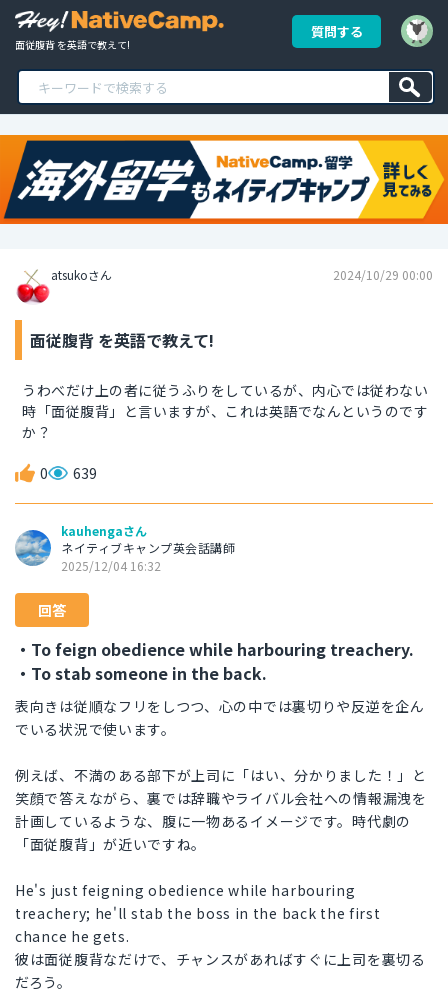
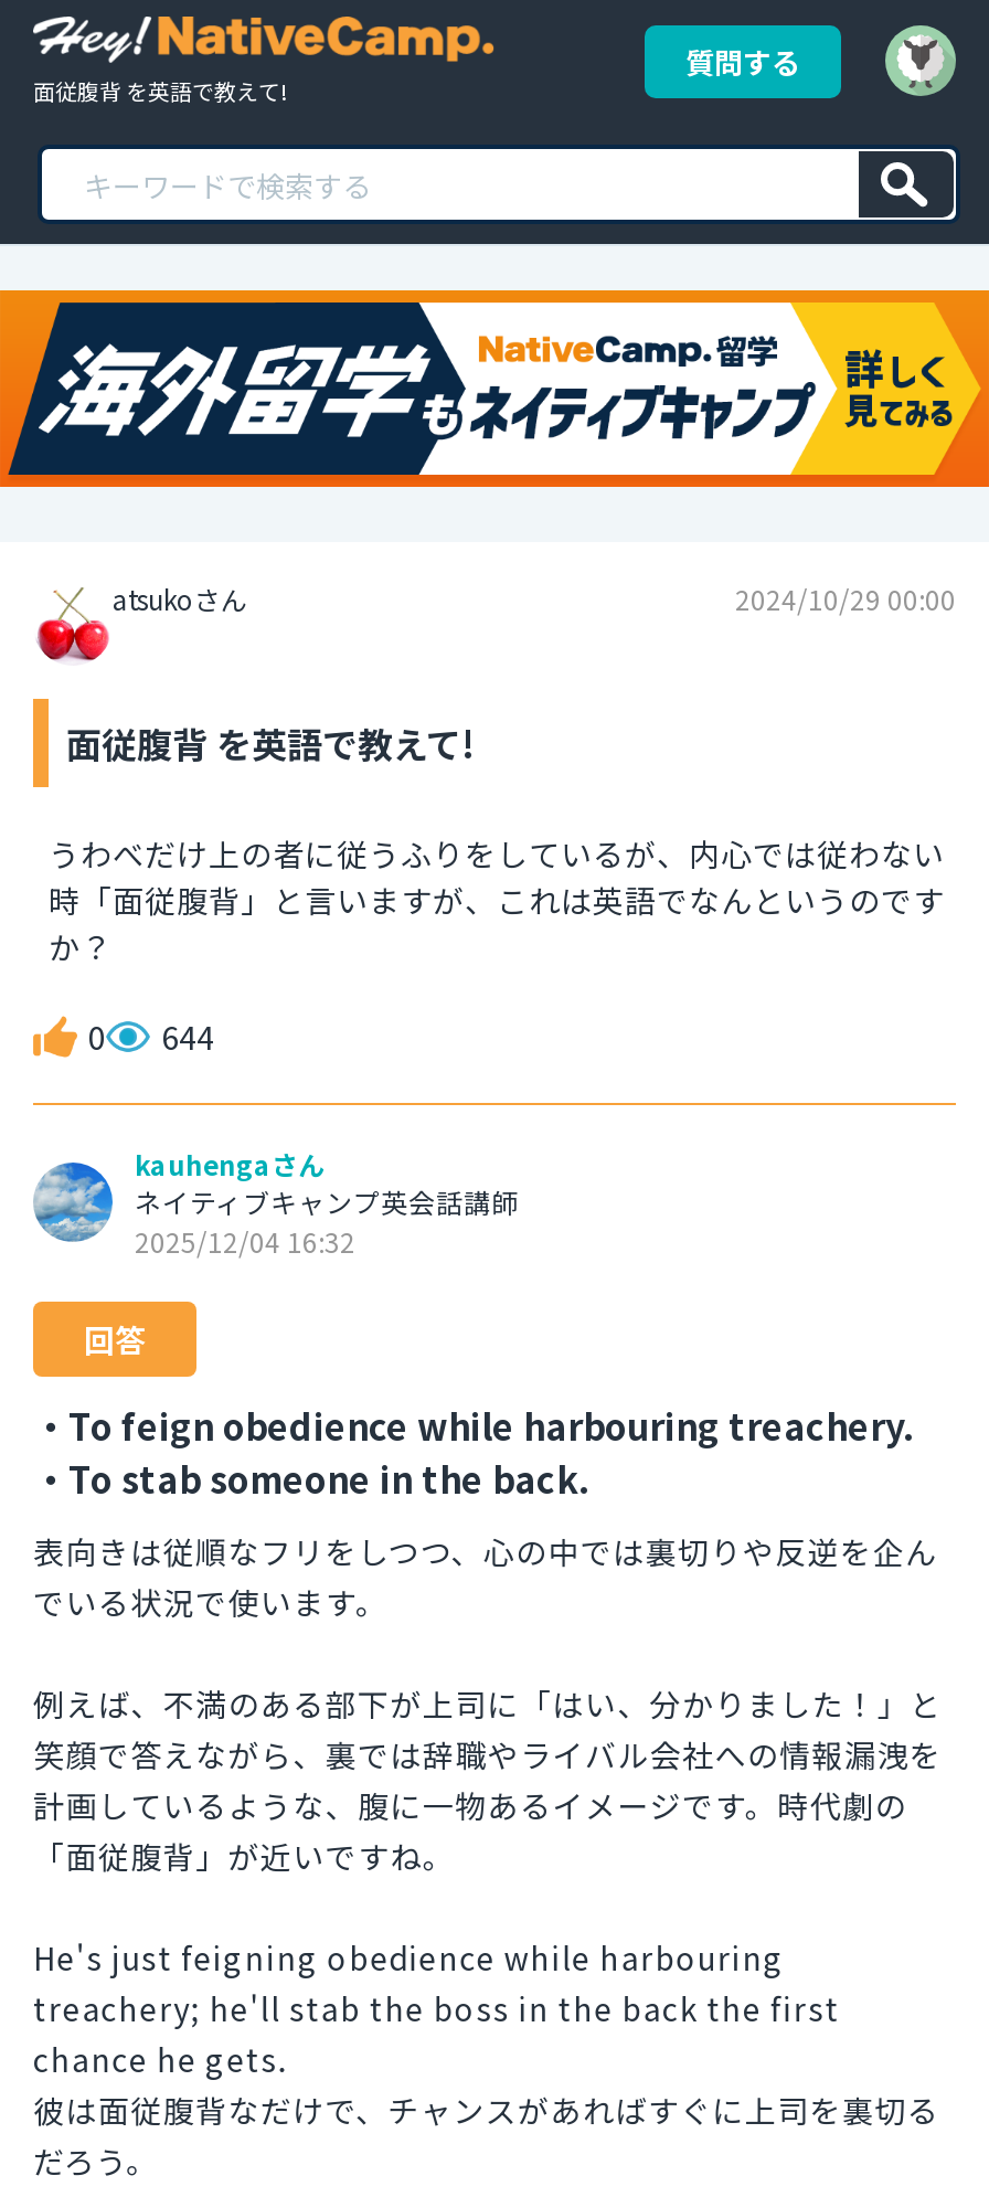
[40,463,97,483] 0 639 -> [88,1016,214,1060] 0 644

